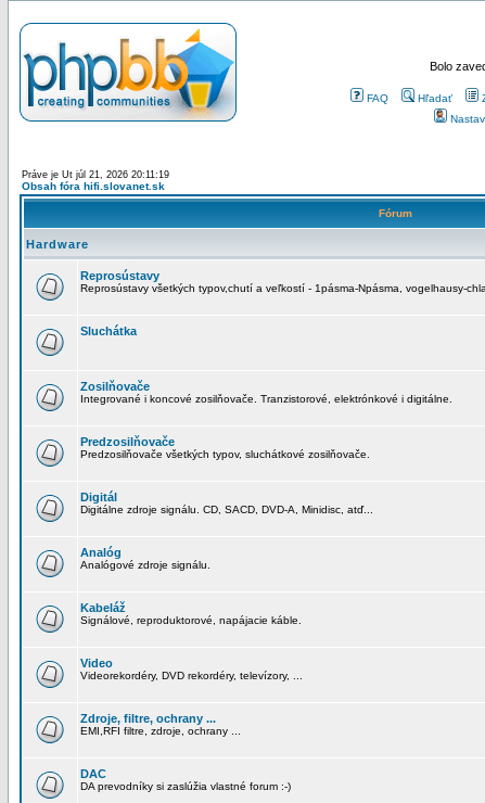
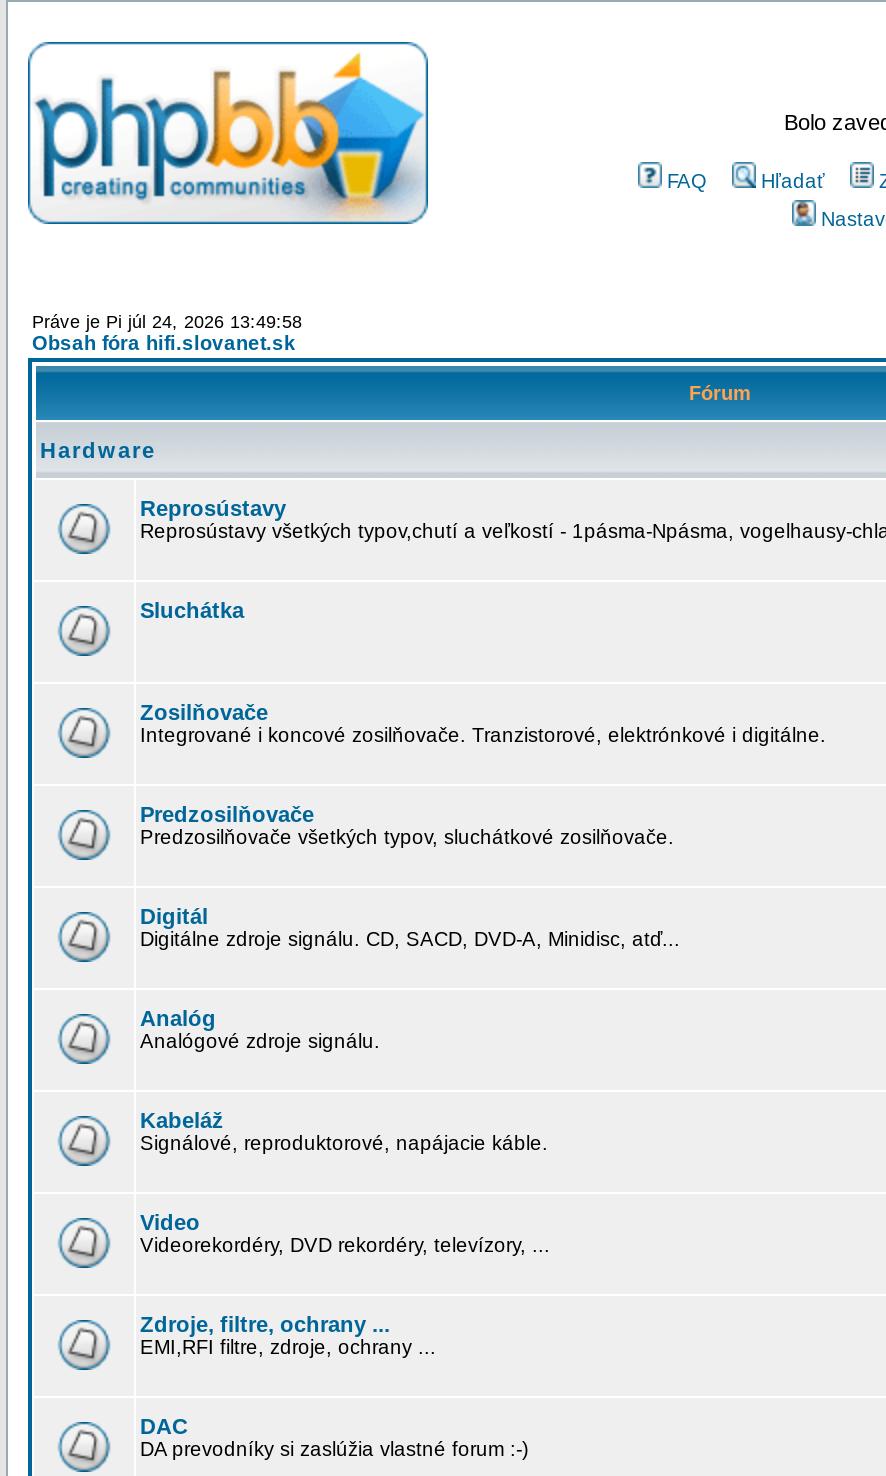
[22,169,169,180] Práve je Ut júl 21, 2026 20:11:19 -> [32,312,302,332] Práve je Pi júl 24, 2026 13:49:58

